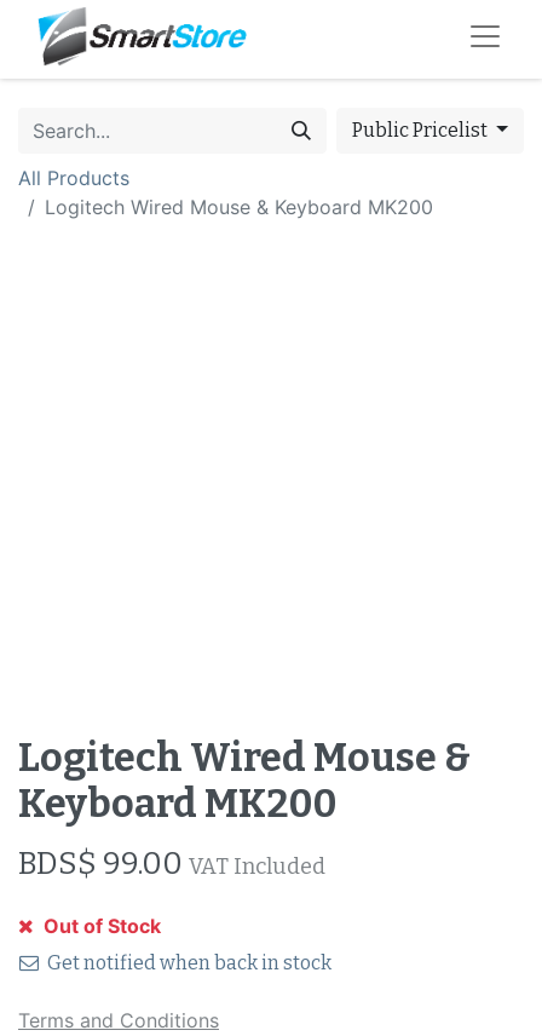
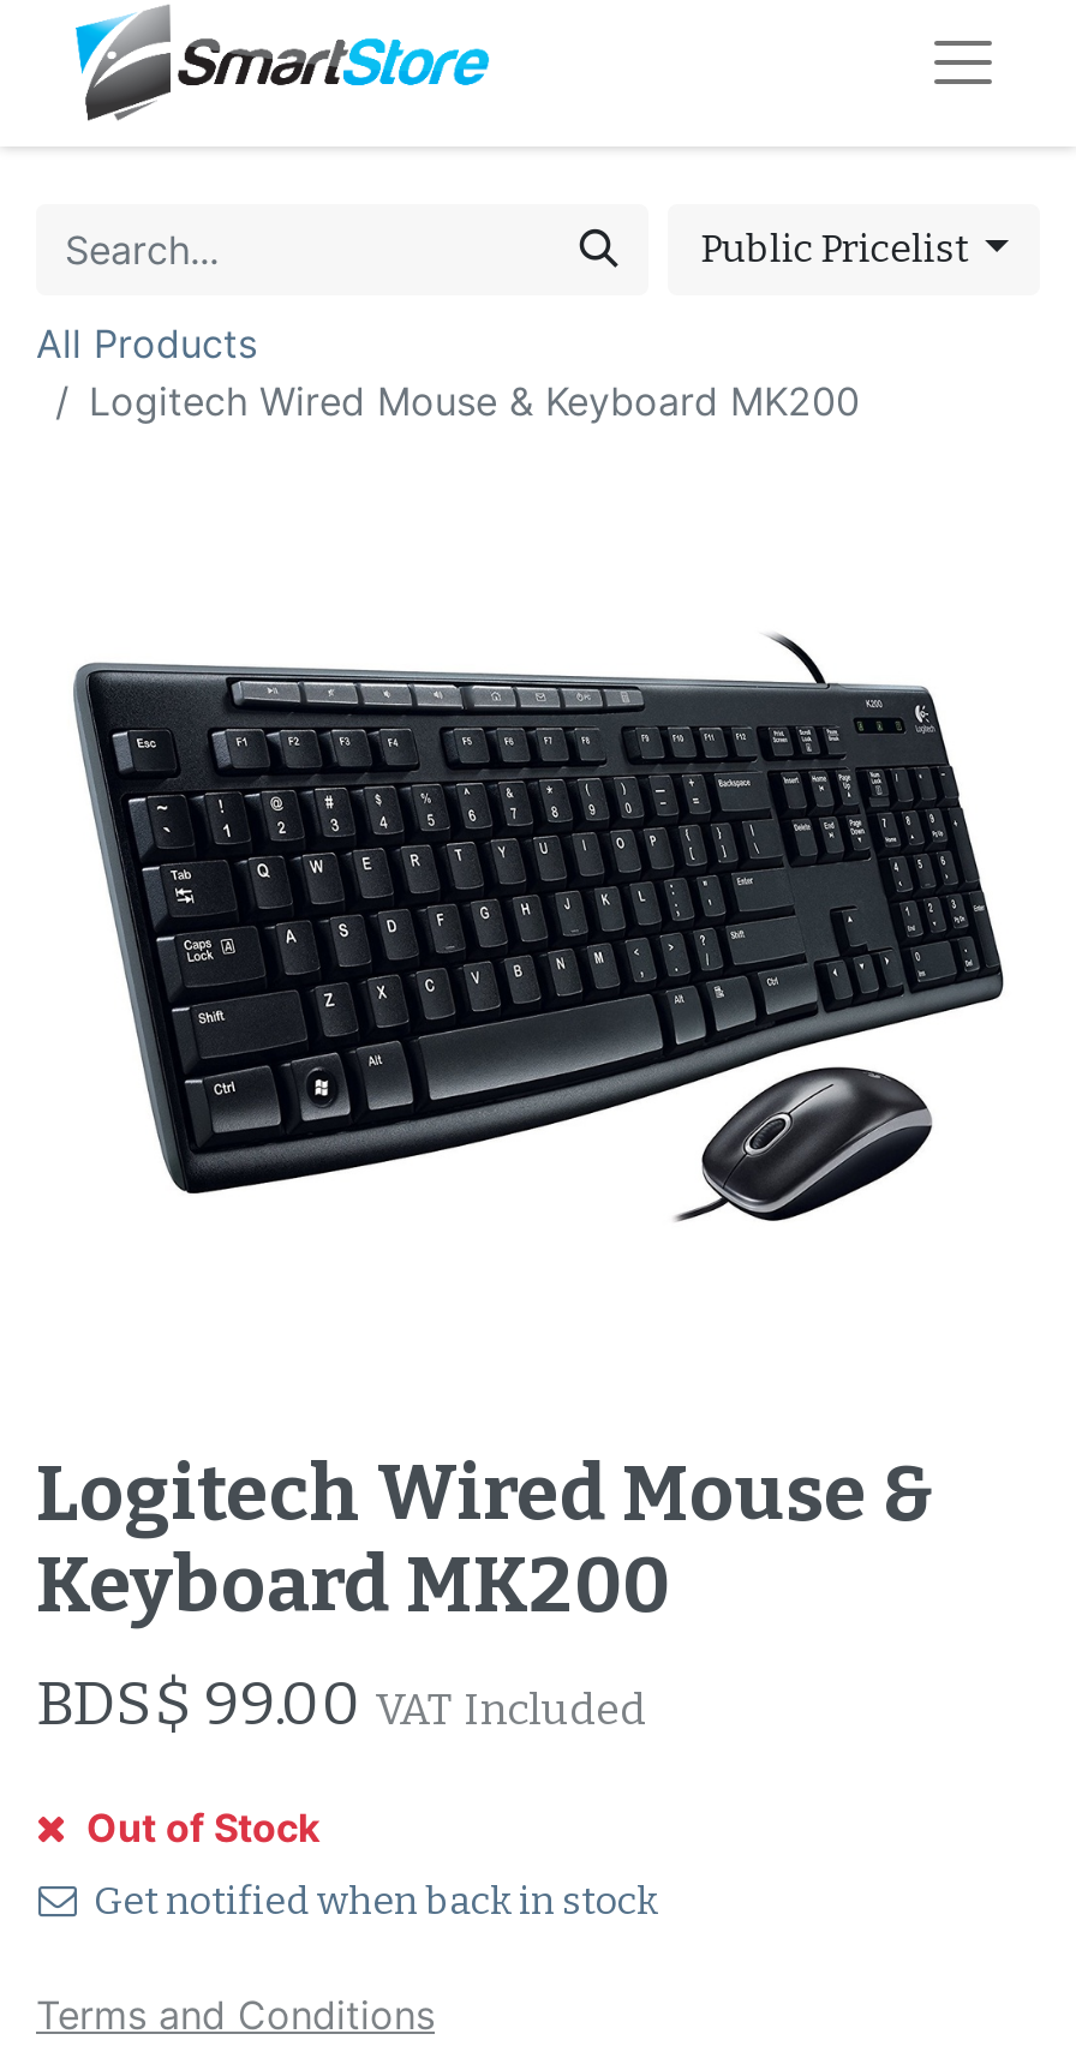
none -> [72,634,1006,1225] [image]

